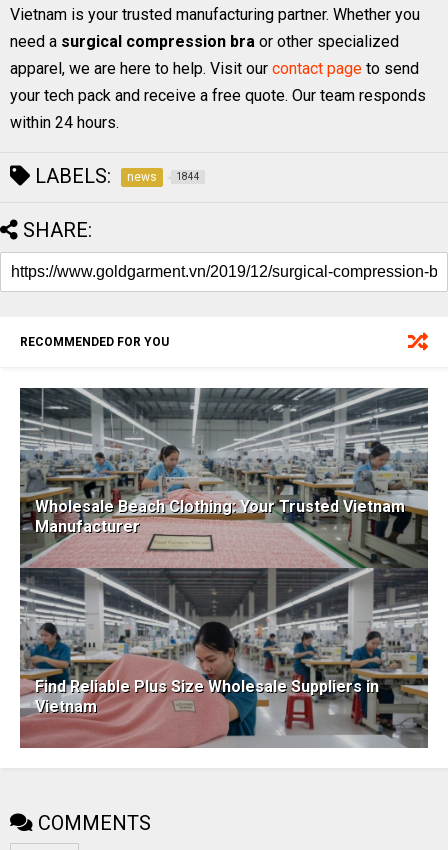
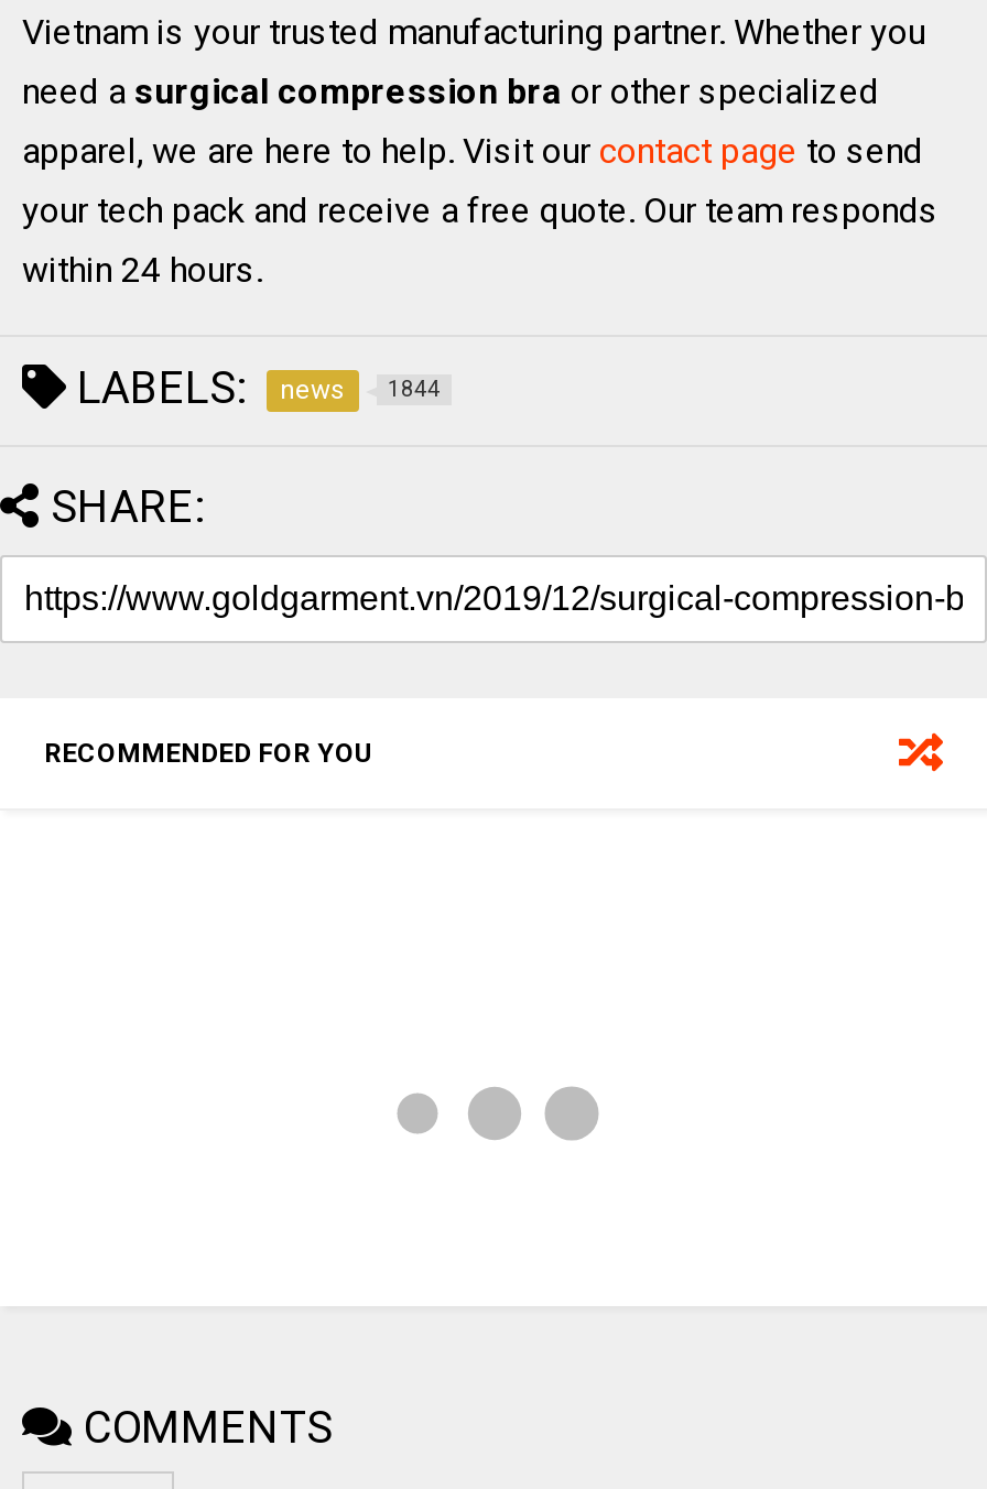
[19,387,429,749] [image] | Wholesale Beach Clothing: Your Trusted Vietnam | Manufacturer -> none
[35,677,379,716] Find Reliable Plus Size Wholesale Suppliers in | Vietnam -> none

